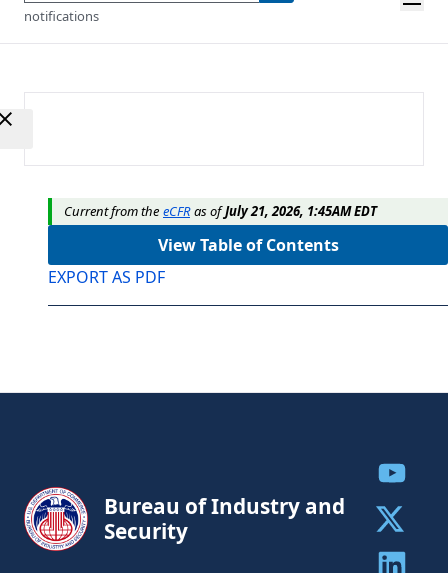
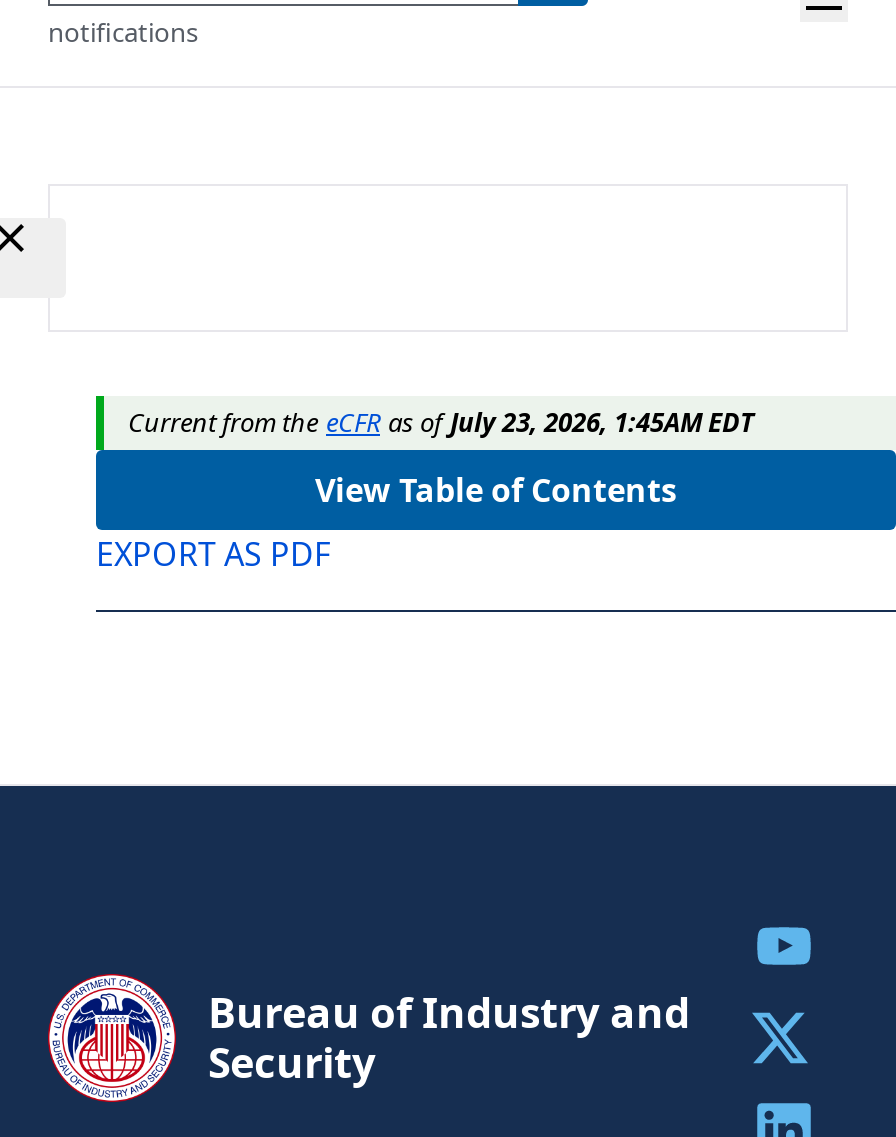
[64,202,377,220] Current from the eCFR as of July 21, 2026, 1:45AM EDT -> [128,404,754,440] Current from the eCFR as of July 23, 2026, 1:45AM EDT

